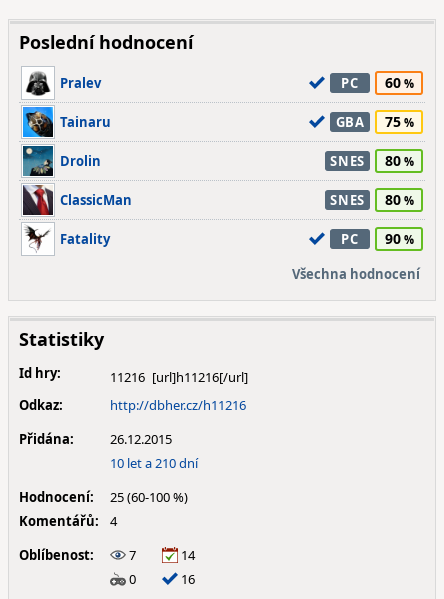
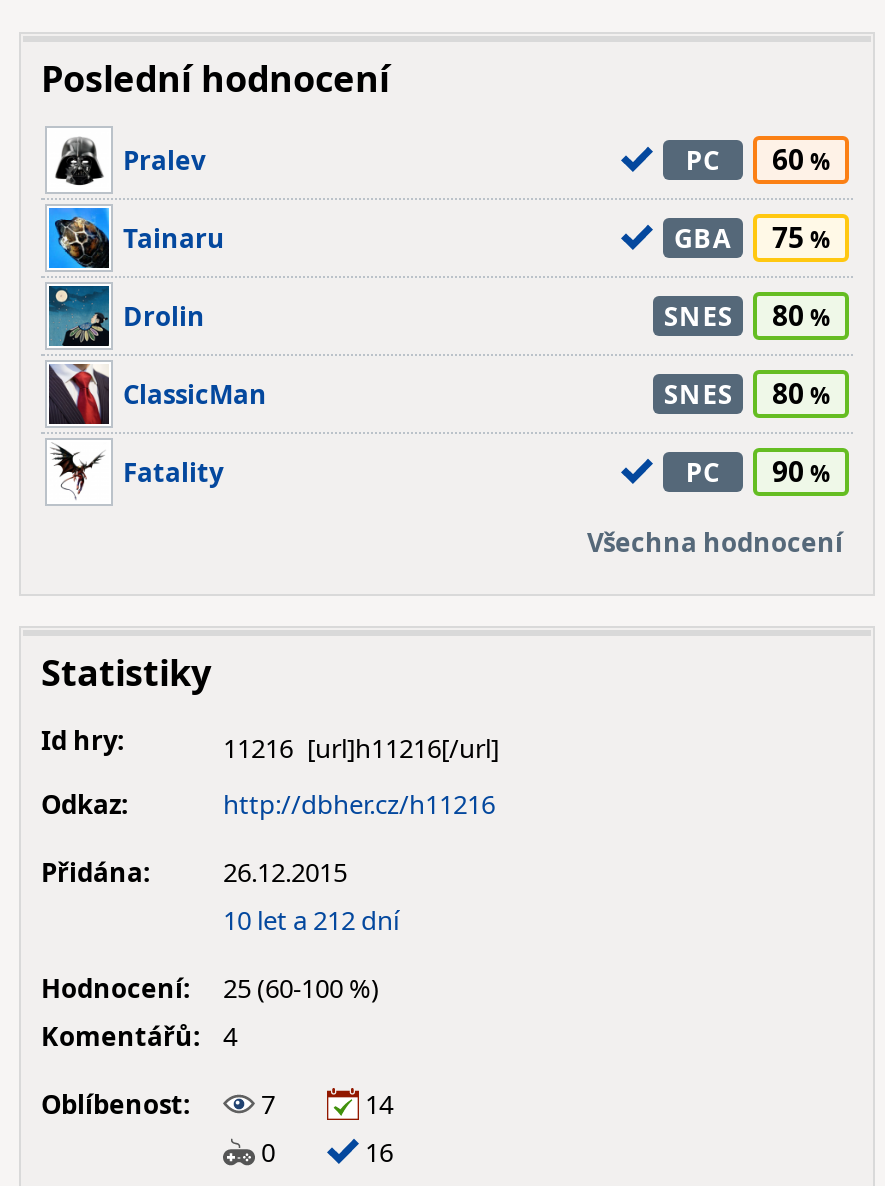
[110,454,198,472] 10 let a 210 dní -> [223,902,399,938] 10 let a 212 dní

